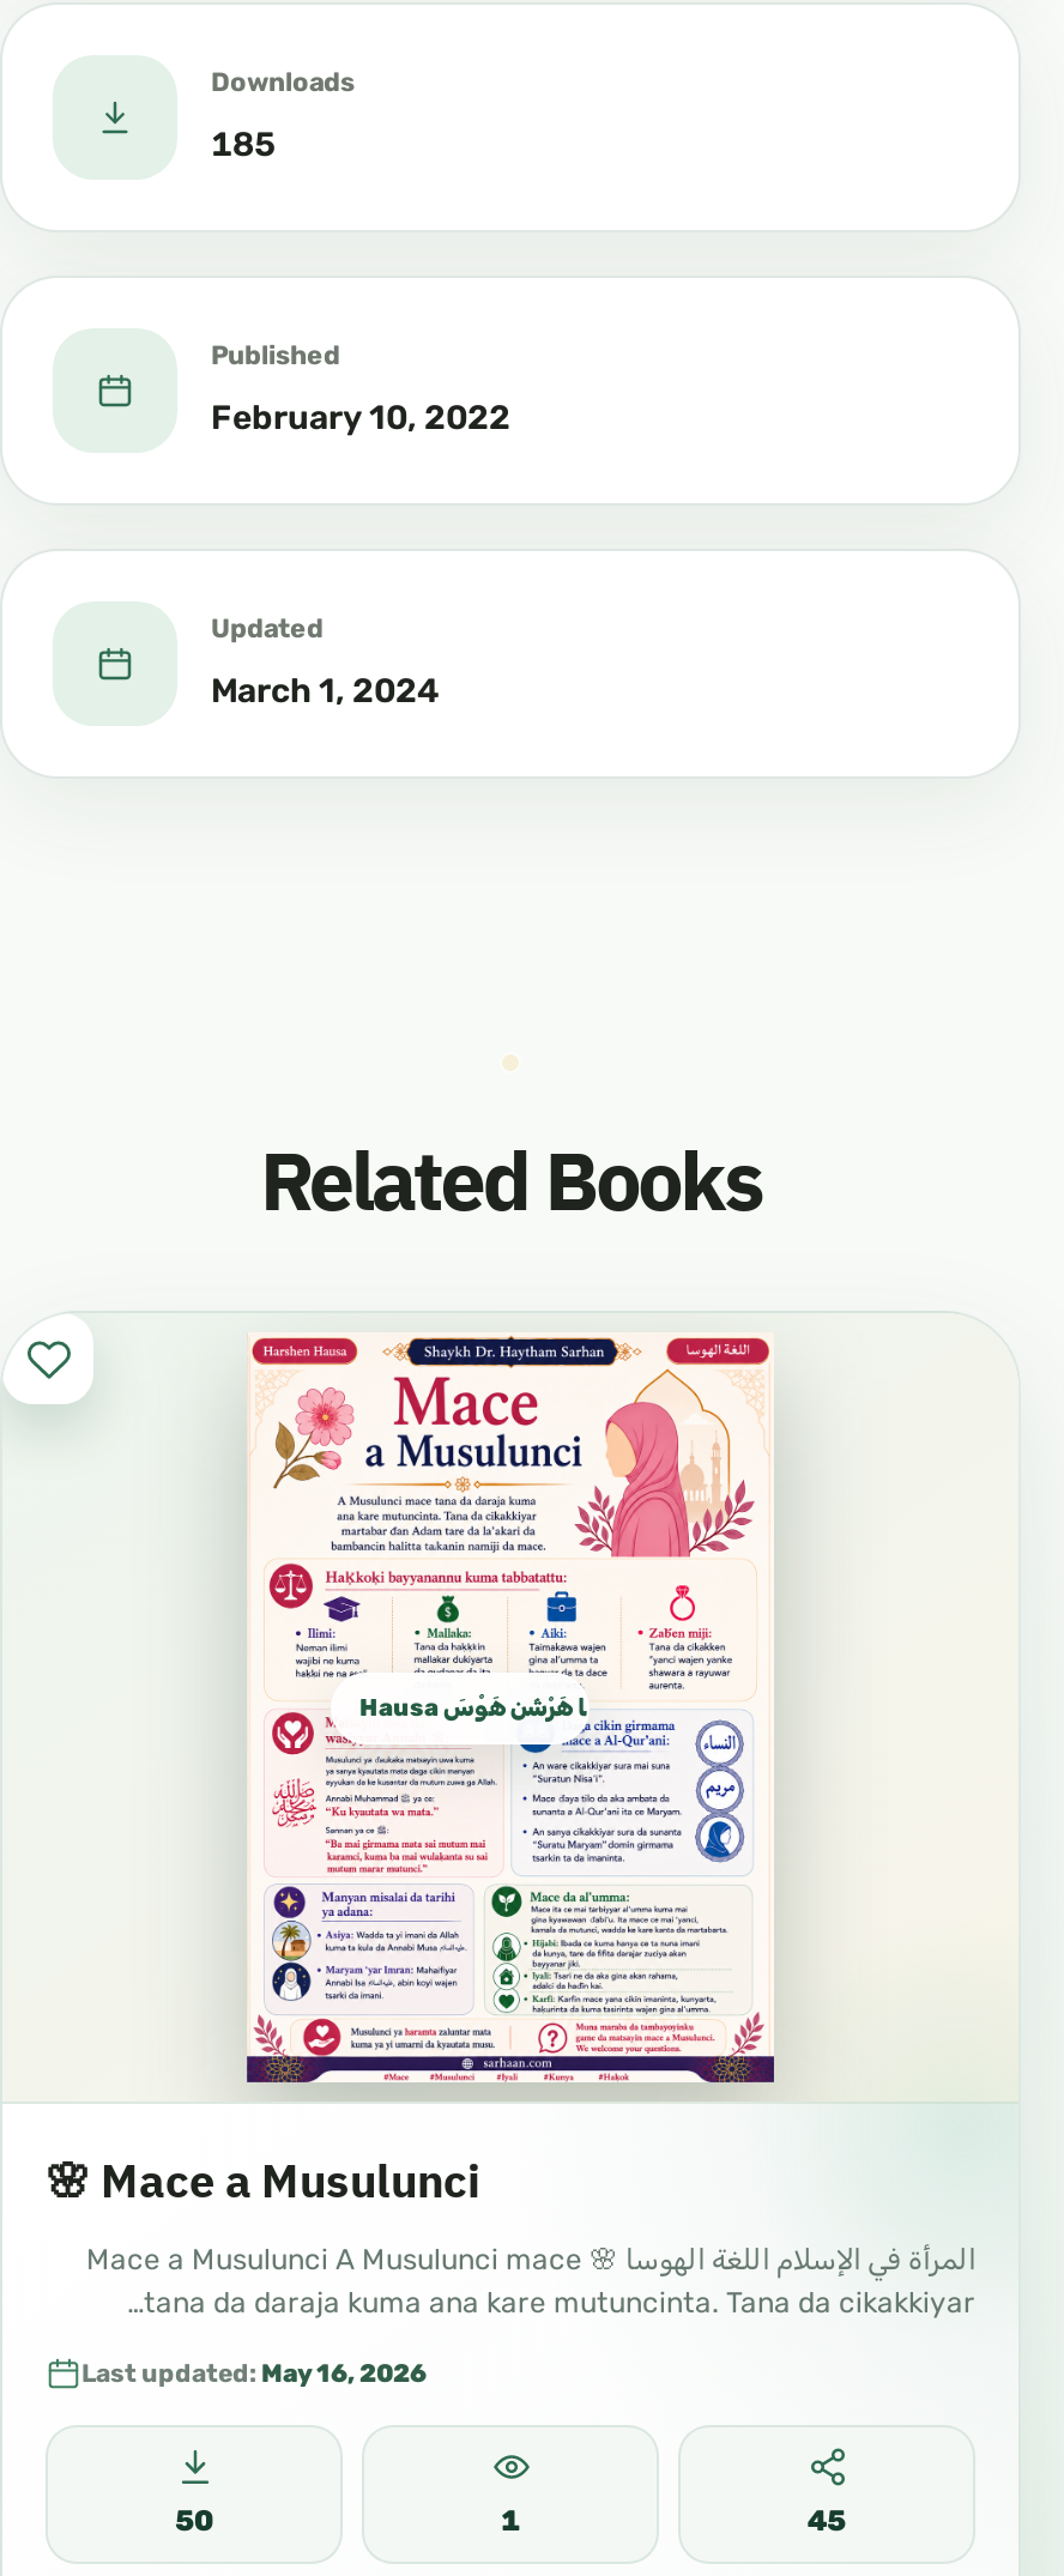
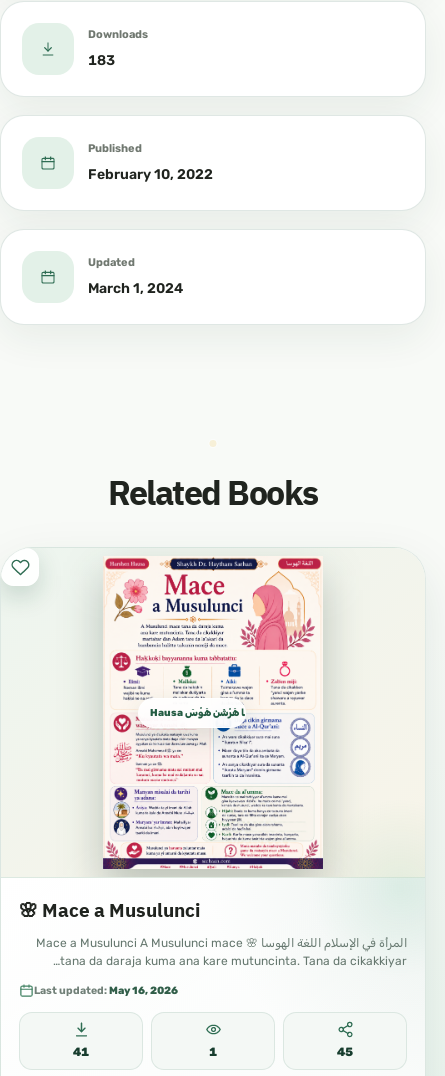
[211,125,276,166] 185 -> [88,52,115,69] 183
[175,2504,213,2538] 50 -> [73,1045,89,1059] 41

